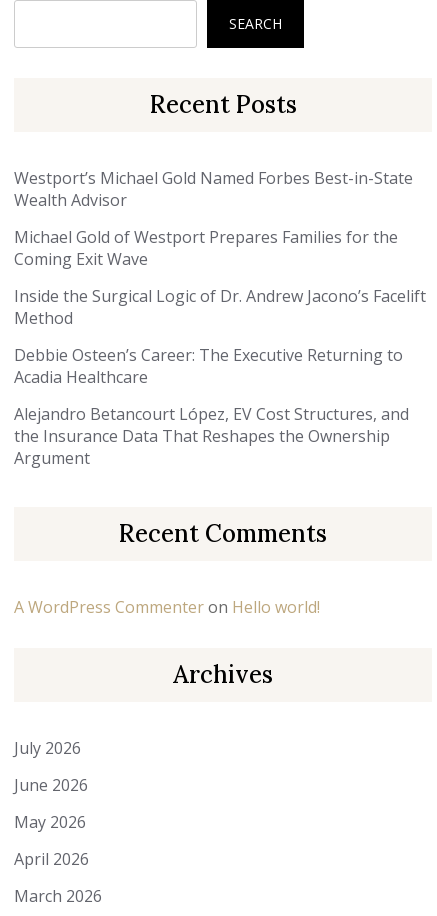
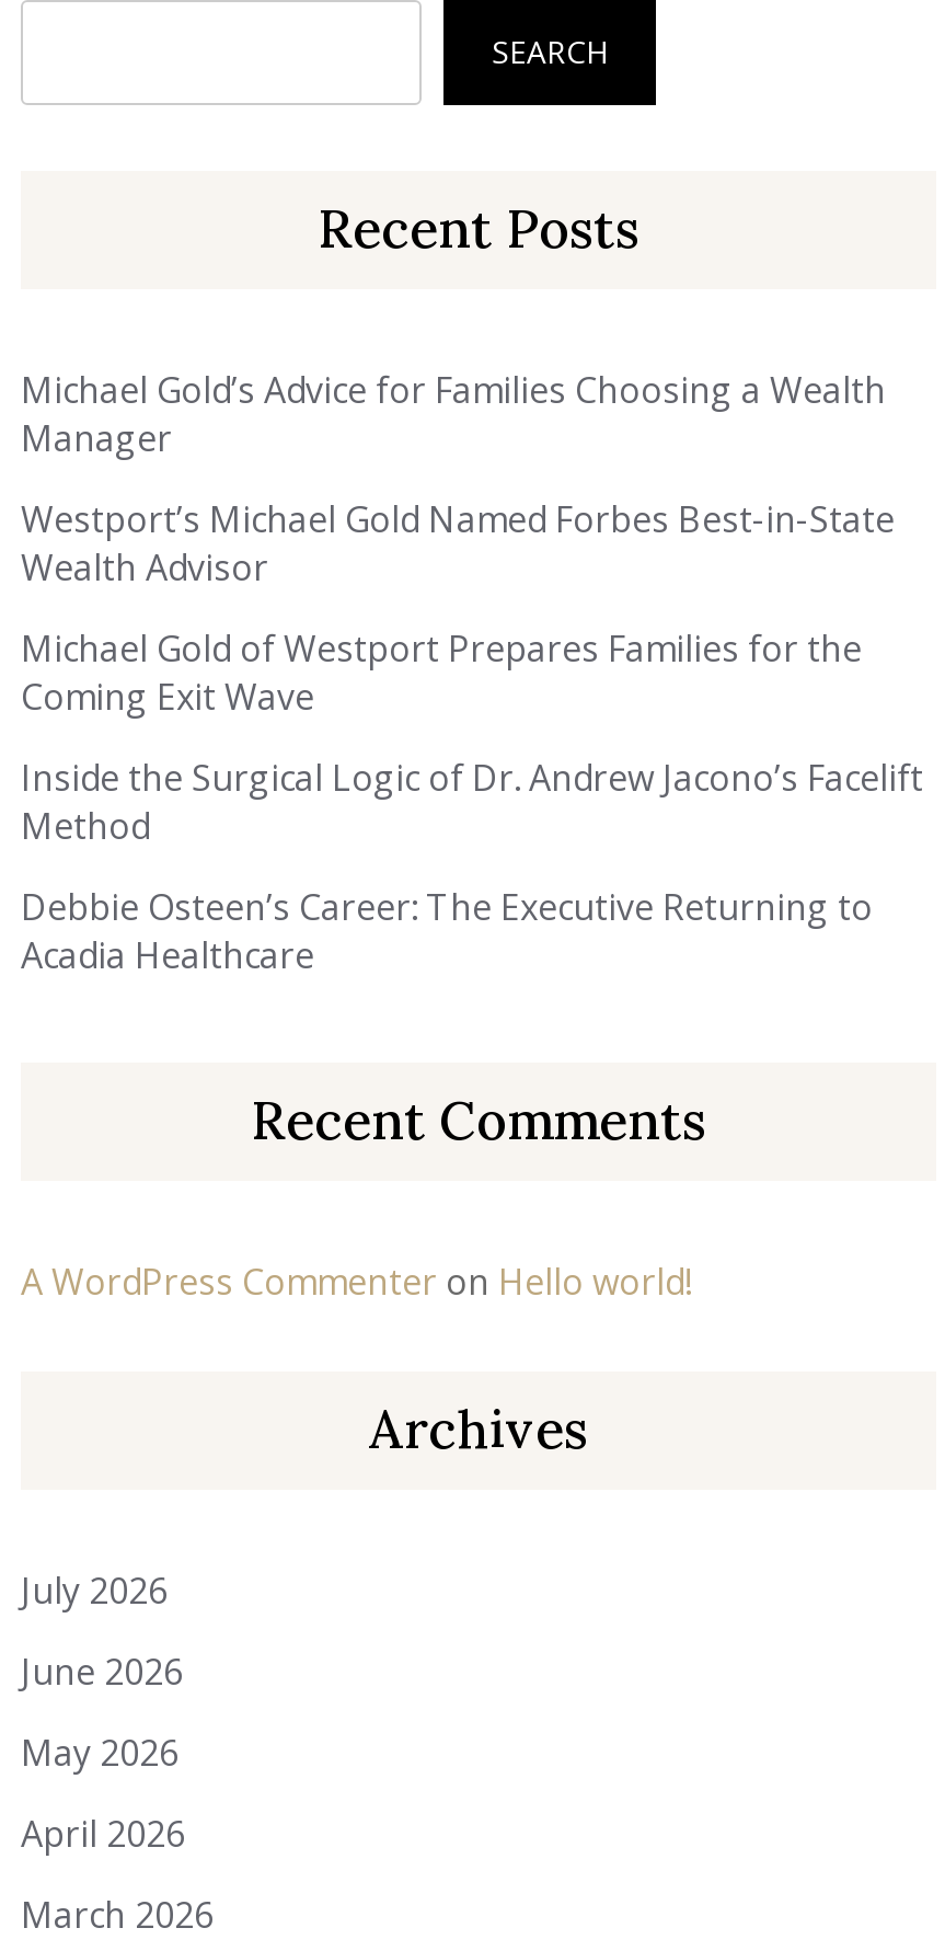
none -> [21,366,886,462] Michael Gold’s Advice for Families Choosing a Wealth | Manager
moved [14,167,426,388] -> [21,495,923,979]: Westport’s Michael Gold Named Forbes Best-in-State | Wealth Advisor | Michael Gold of Westport Prepares Families for the | Coming Exit Wave | Inside the Surgical Logic of Dr. Andrew Jacono’s Facelift | Method | Debbie Osteen’s Career: The Executive Returning to | Acadia Healthcare
[14,403,409,469] Alejandro Betancourt López, EV Cost Structures, and | the Insurance Data That Reshapes the Ownership | Argument -> none

